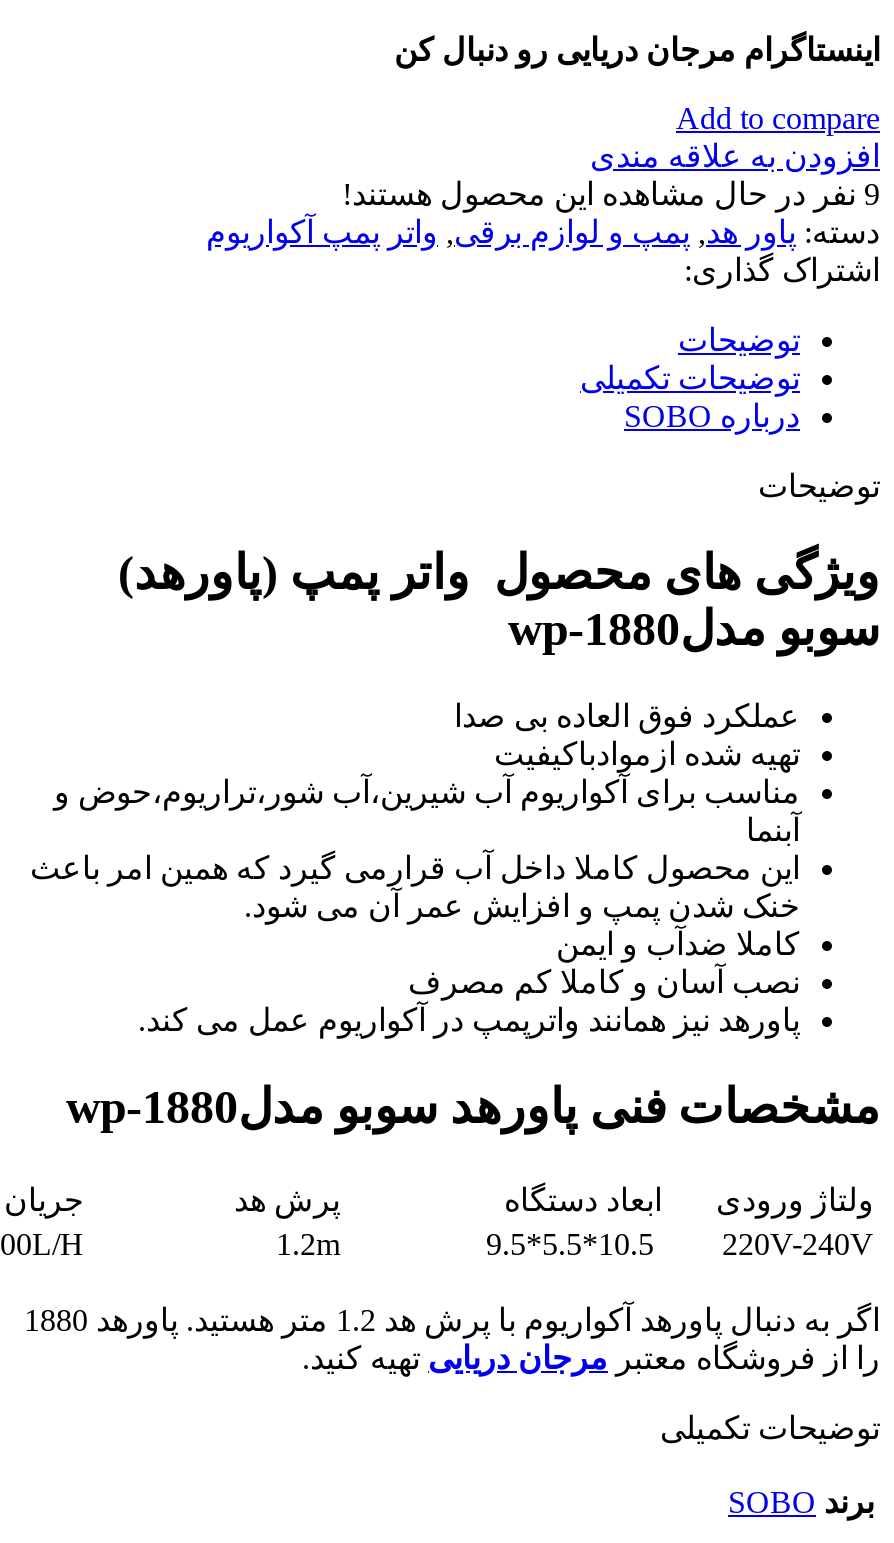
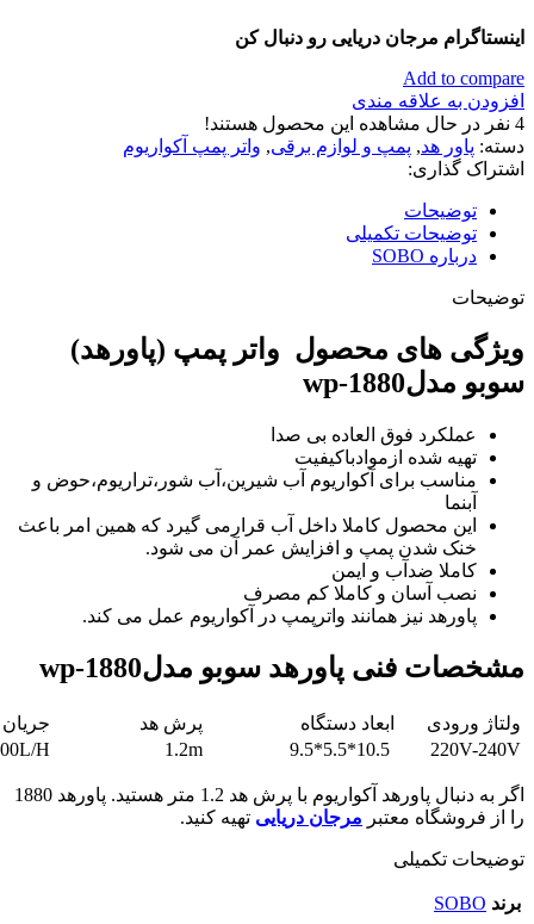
[342,177,880,211] 9 نفر در حال مشاهده این محصول هستند! -> [204,114,524,134] 4 نفر در حال مشاهده این محصول هستند!

